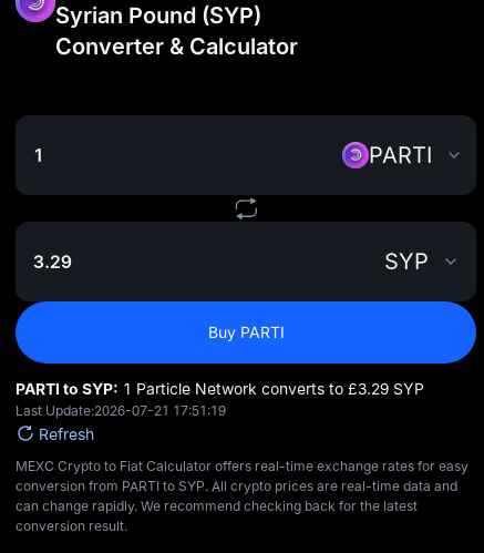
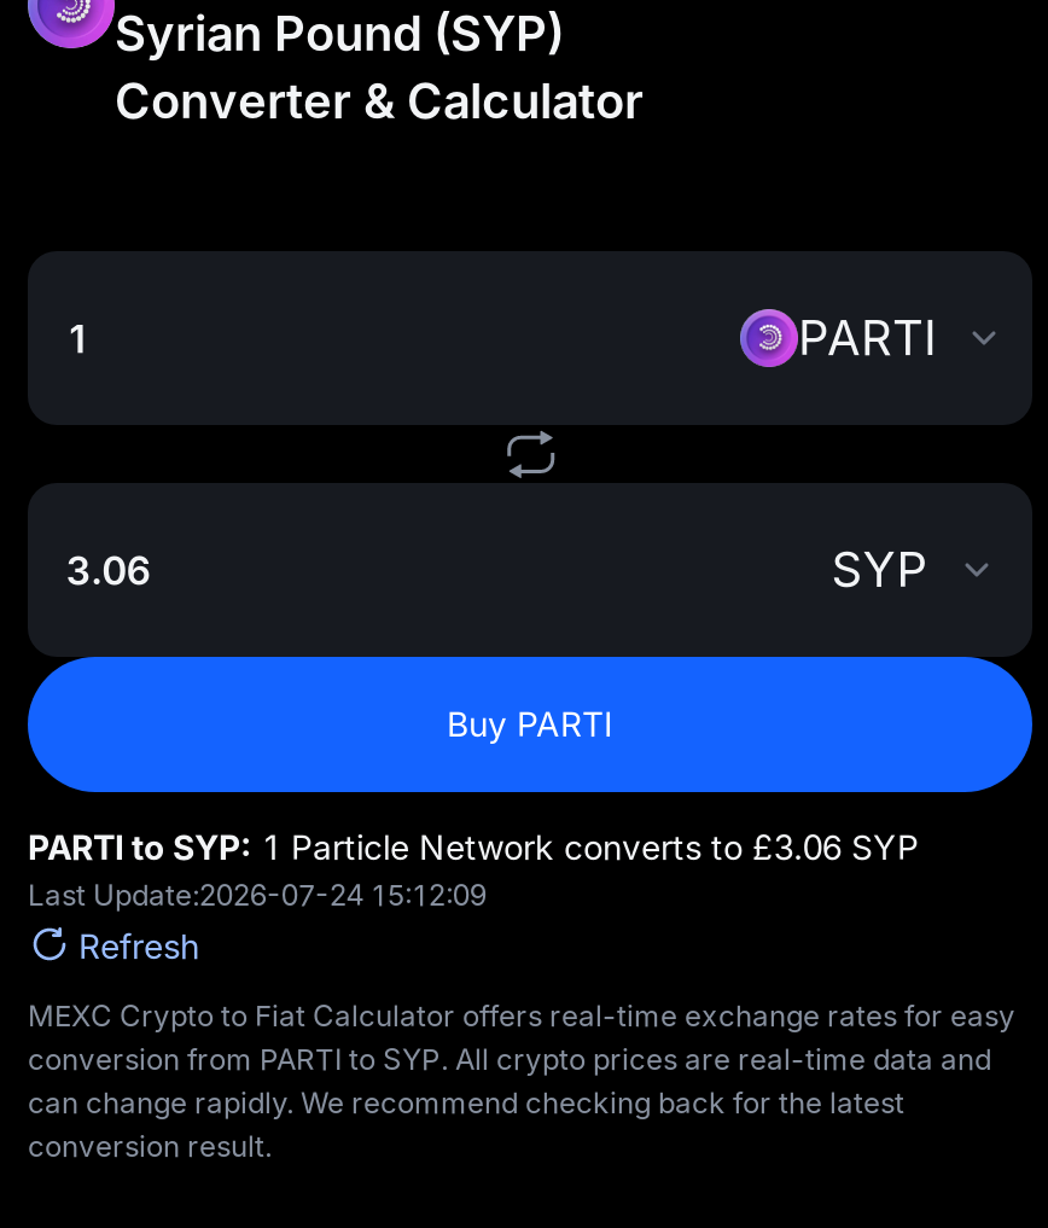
[16,379,424,398] PARTI to SYP: 1 Particle Network converts to £3.29 SYP -> [28,826,919,867] PARTI to SYP: 1 Particle Network converts to £3.06 SYP
[16,402,226,419] Last Update:2026-07-21 17:51:19 -> [28,877,487,913] Last Update:2026-07-24 15:12:09

